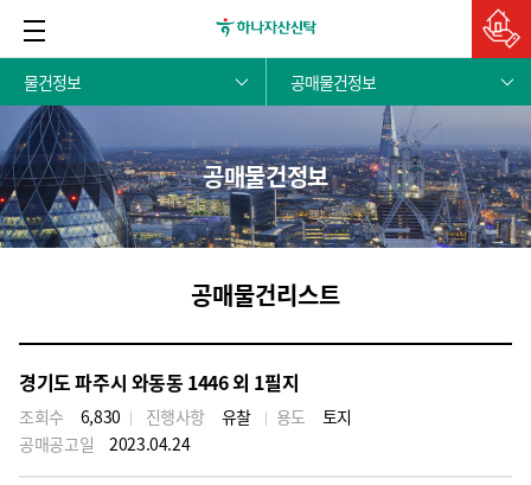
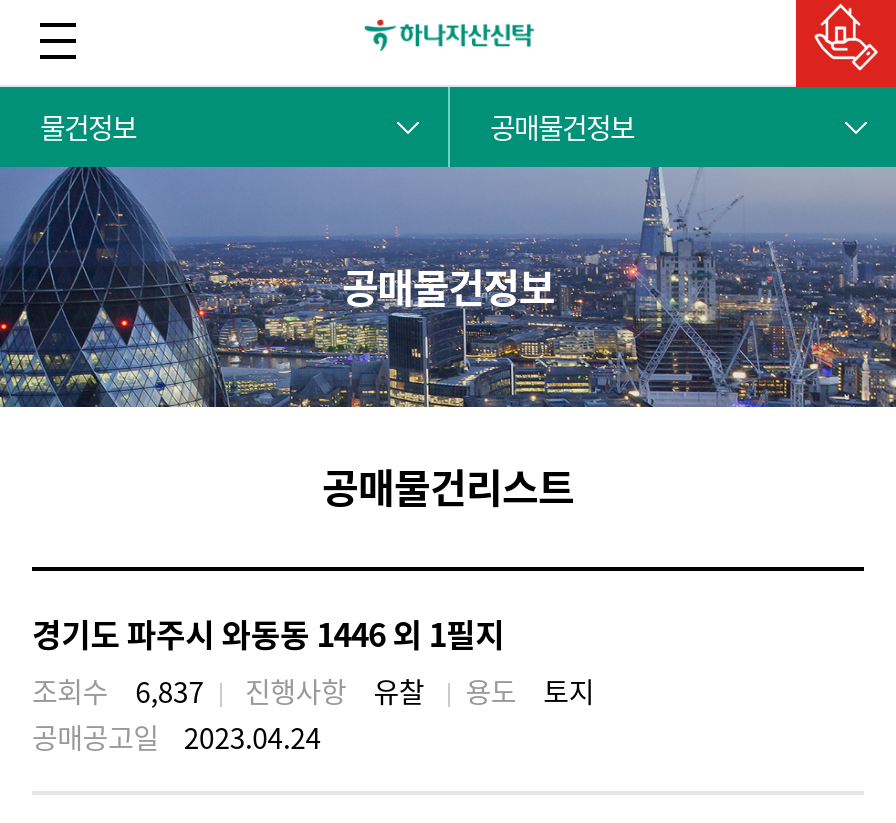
[19,404,352,428] 조회수 6,830 진행사항 유찰 용도 토지 -> [32,670,594,710] 조회수 6,837 진행사항 유찰 용도 토지

